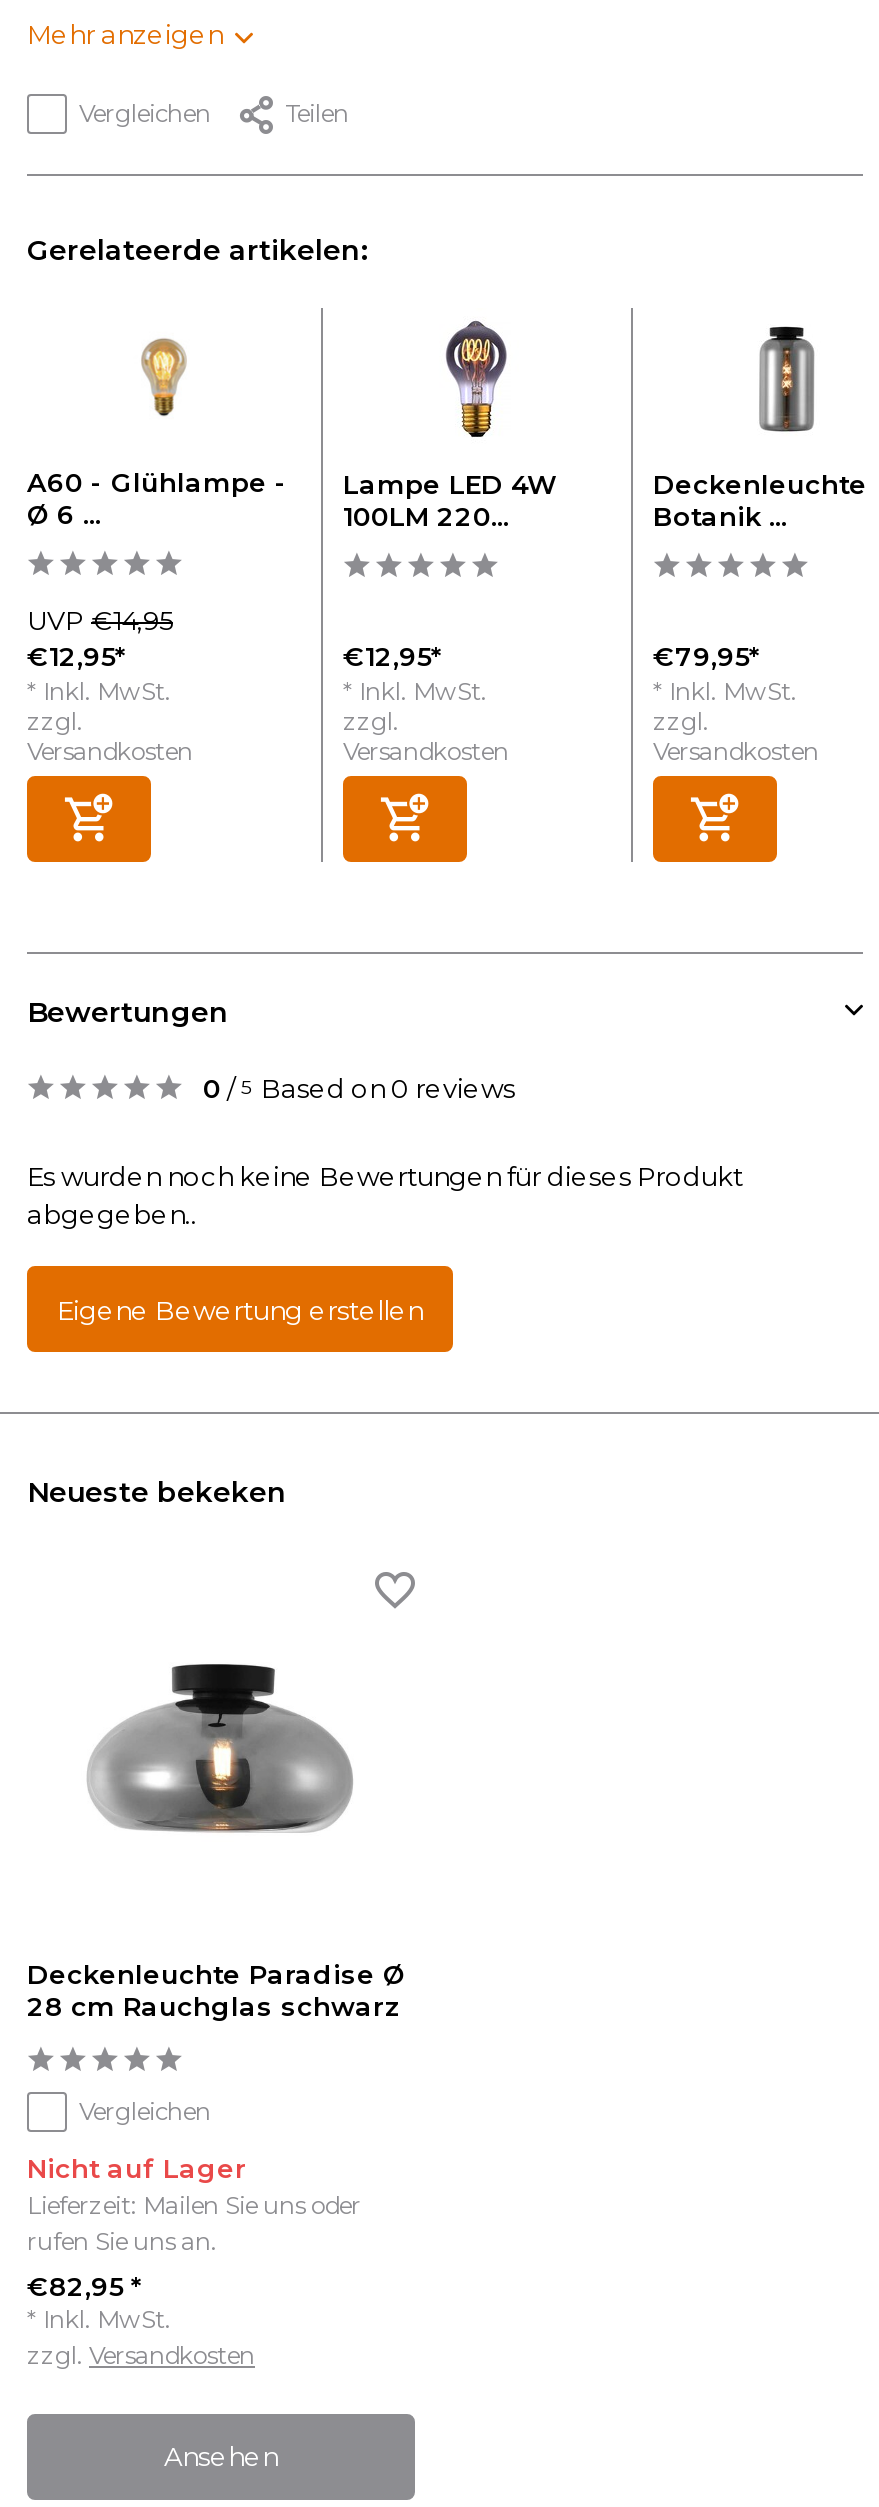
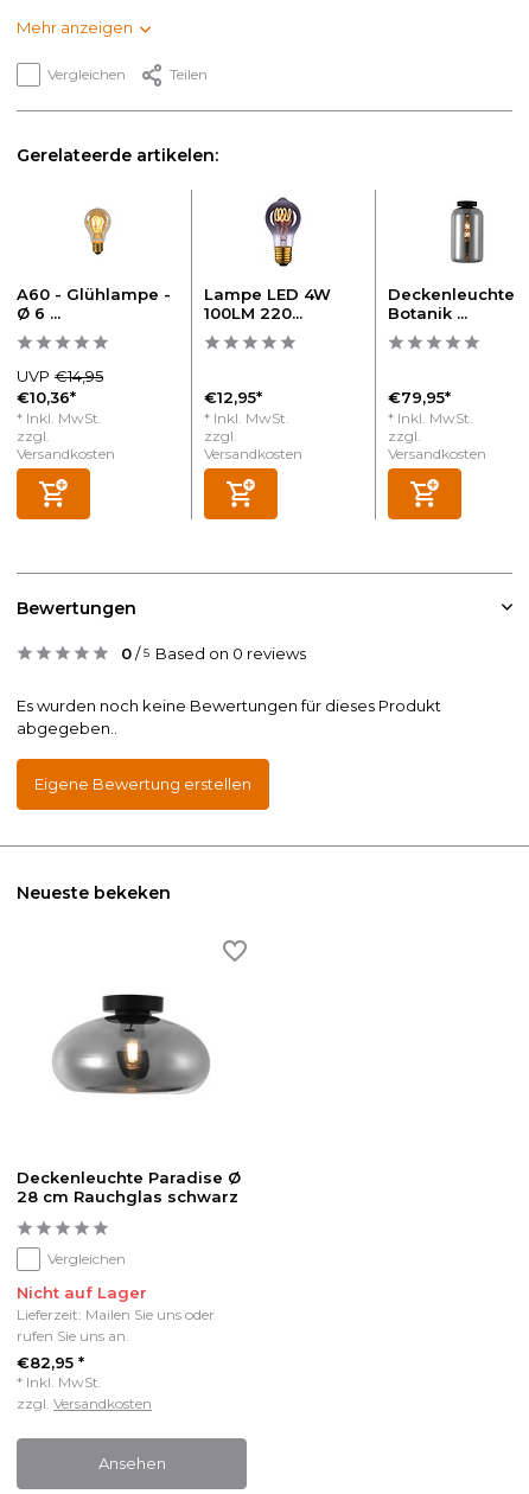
[27,641,125,673] €12,95* -> [17,387,76,406] €10,36*

